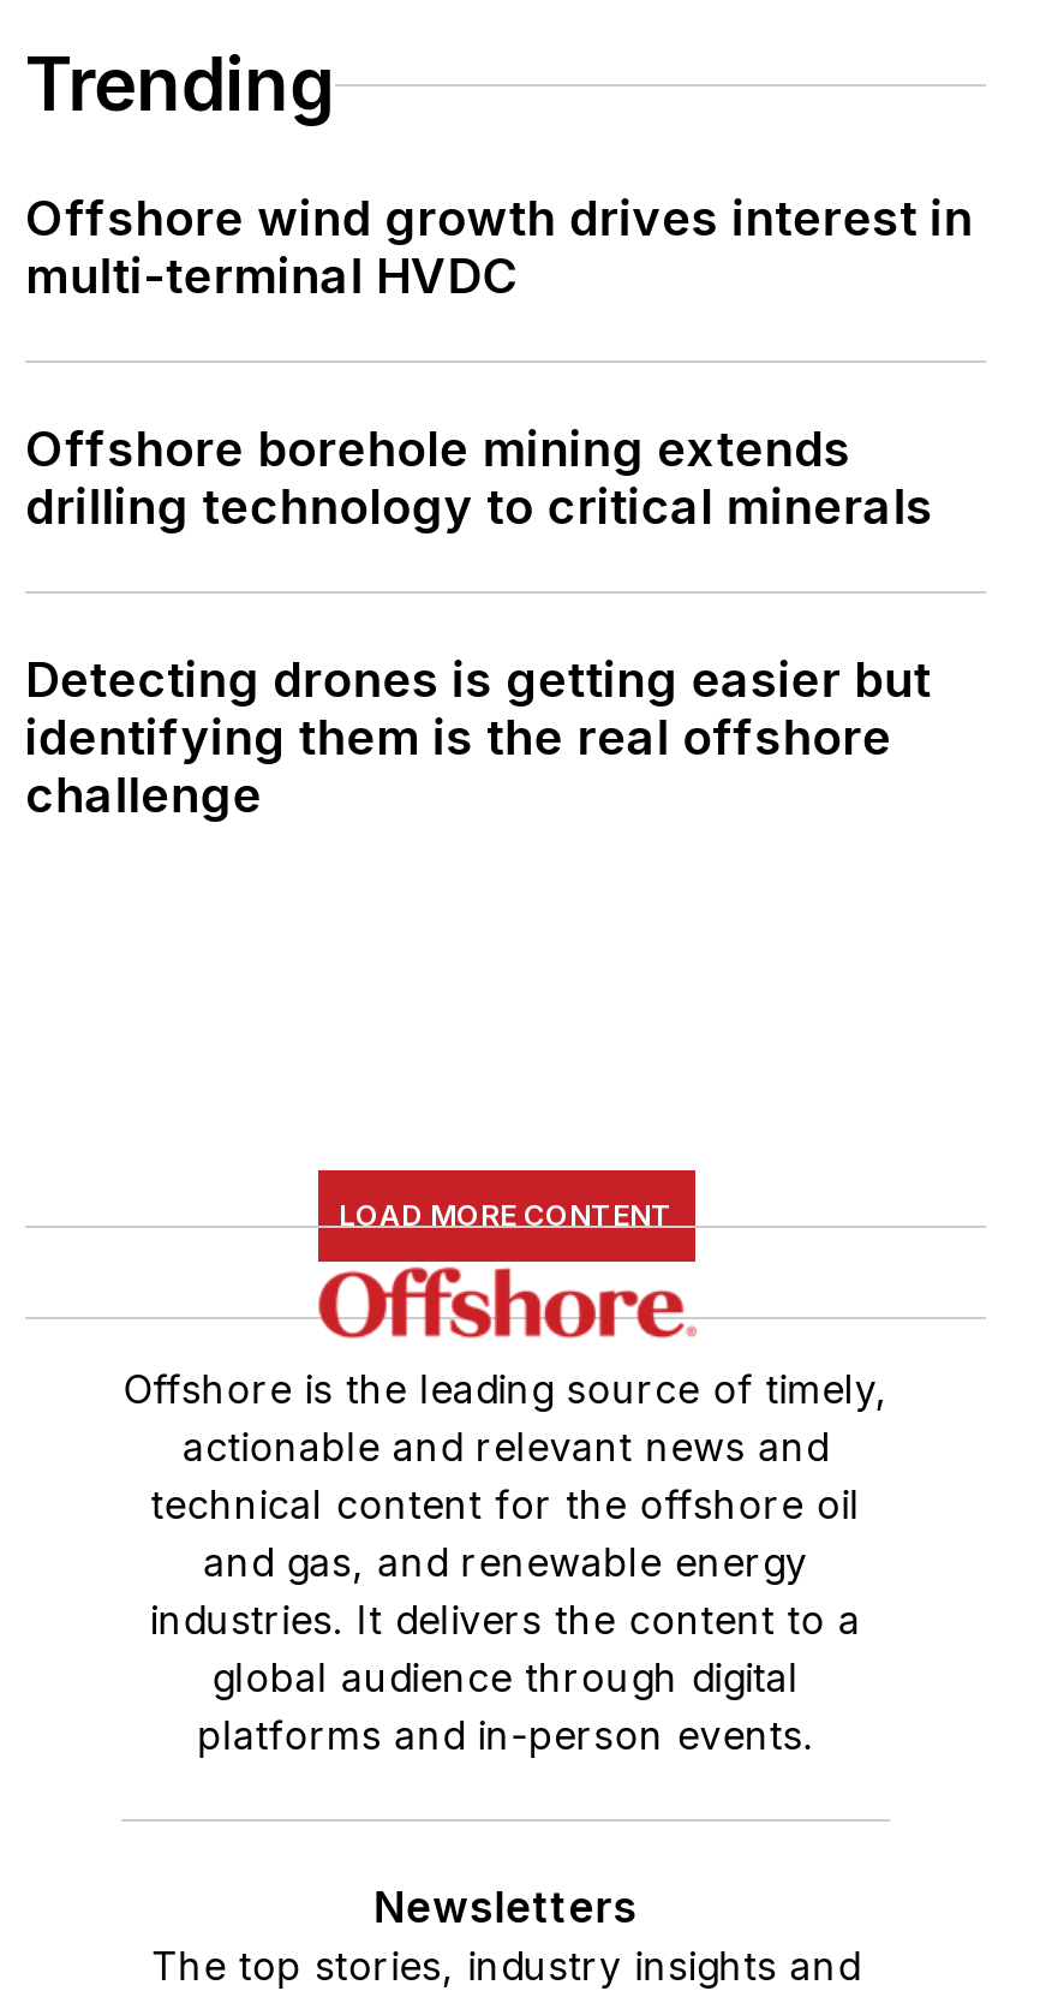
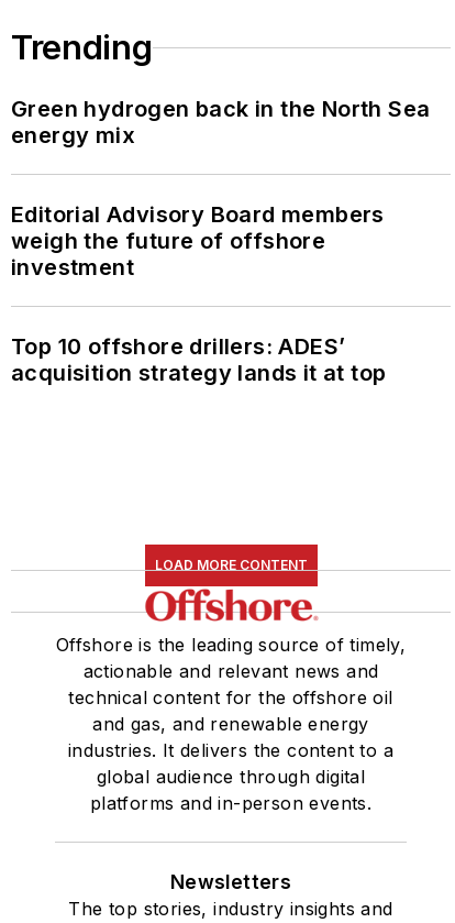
[25,190,973,305] Offshore wind growth drives interest in | multi-terminal HVDC -> [11,96,430,149] Green hydrogen back in the North Sea | energy mix
[25,421,933,536] Offshore borehole mining extends | drilling technology to critical minerals -> [11,201,384,281] Editorial Advisory Board members | weigh the future of offshore | investment
[25,651,931,824] Detecting drones is getting easier but | identifying them is the real offshore | challenge -> [11,333,386,386] Top 10 offshore drillers: ADES’ | acquisition strategy lands it at top

